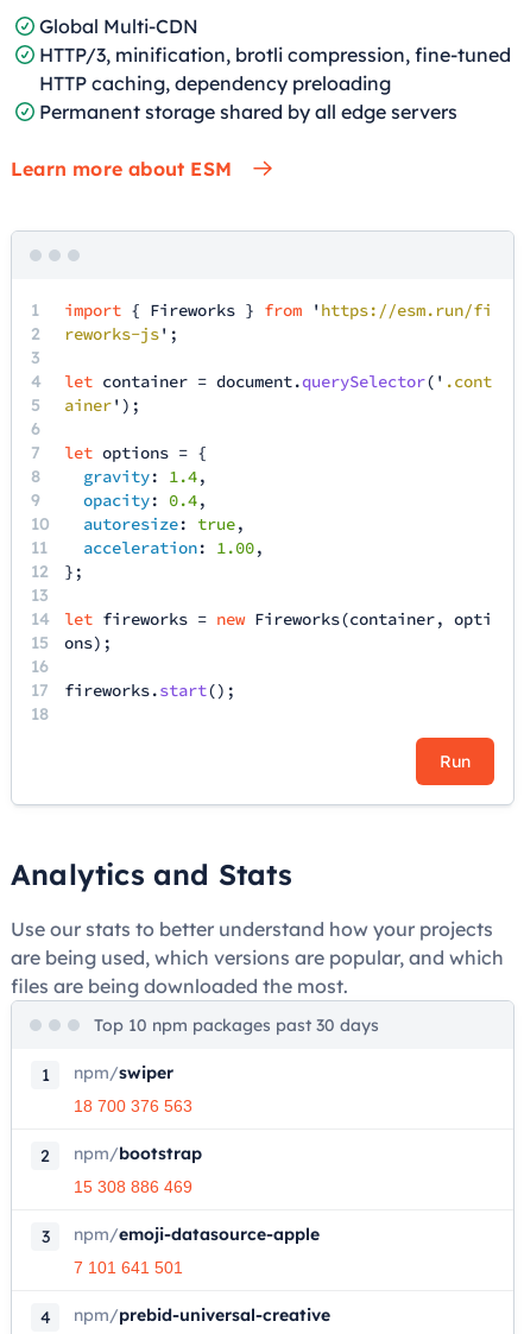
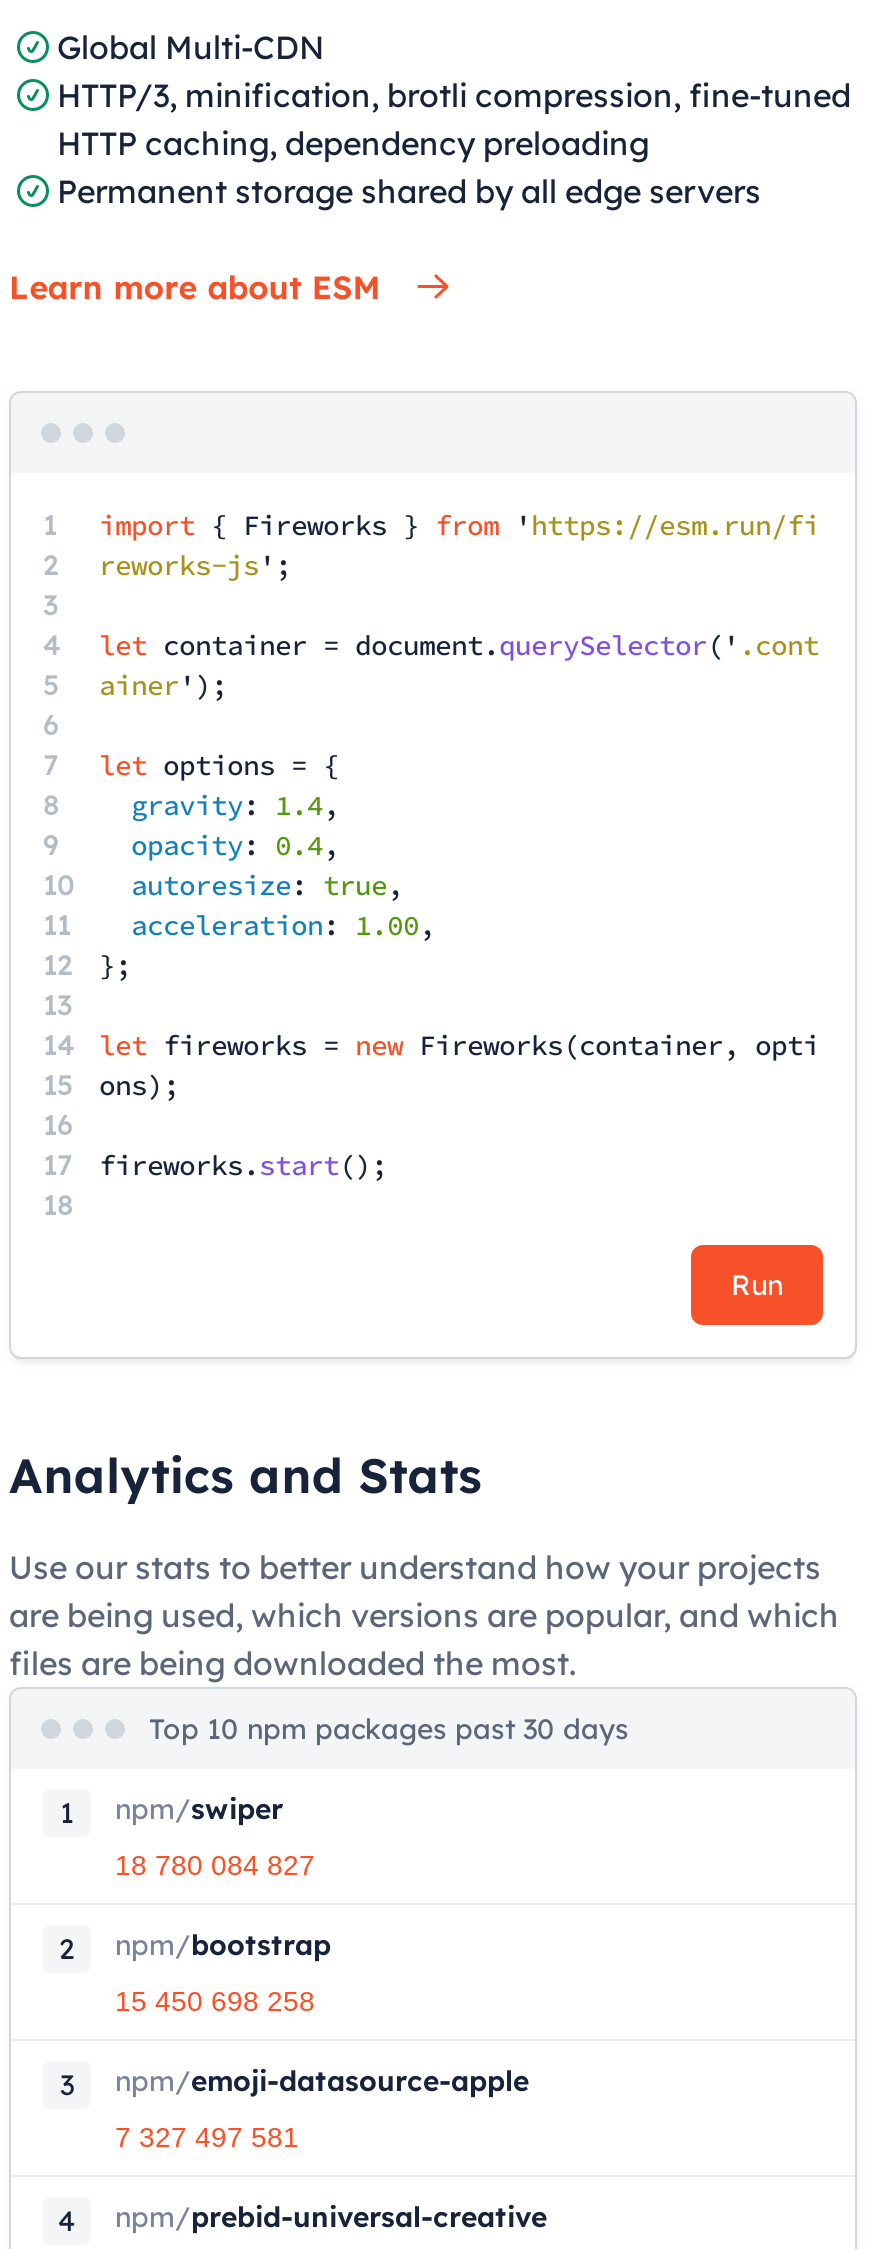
[74,1096,192,1115] 18 700 376 563 -> [115,1849,315,1881] 18 780 084 827
[74,1177,192,1196] 15 308 886 469 -> [115,1985,315,2017] 15 450 698 258
[74,1258,183,1277] 7 101 641 501 -> [115,2121,299,2153] 7 327 497 581

